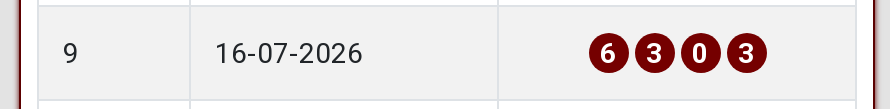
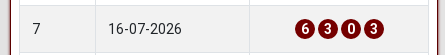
[63,36,79,68] 9 -> [32,21,40,37] 7

